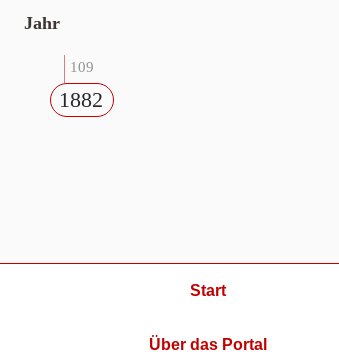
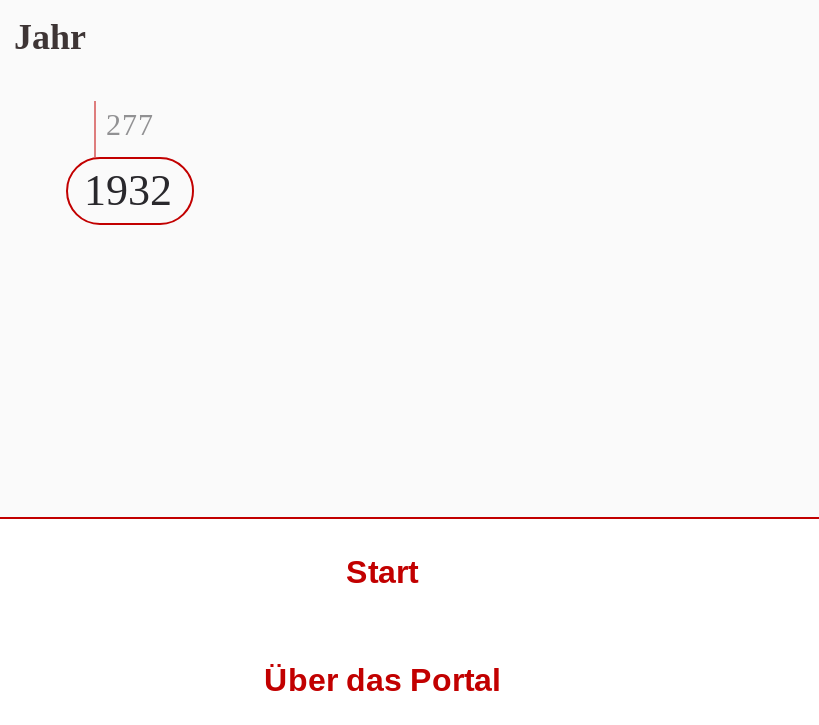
[70,59,94,75] 109 -> [106,109,154,141] 277
[59,87,103,112] 1882 -> [84,165,172,215] 1932

